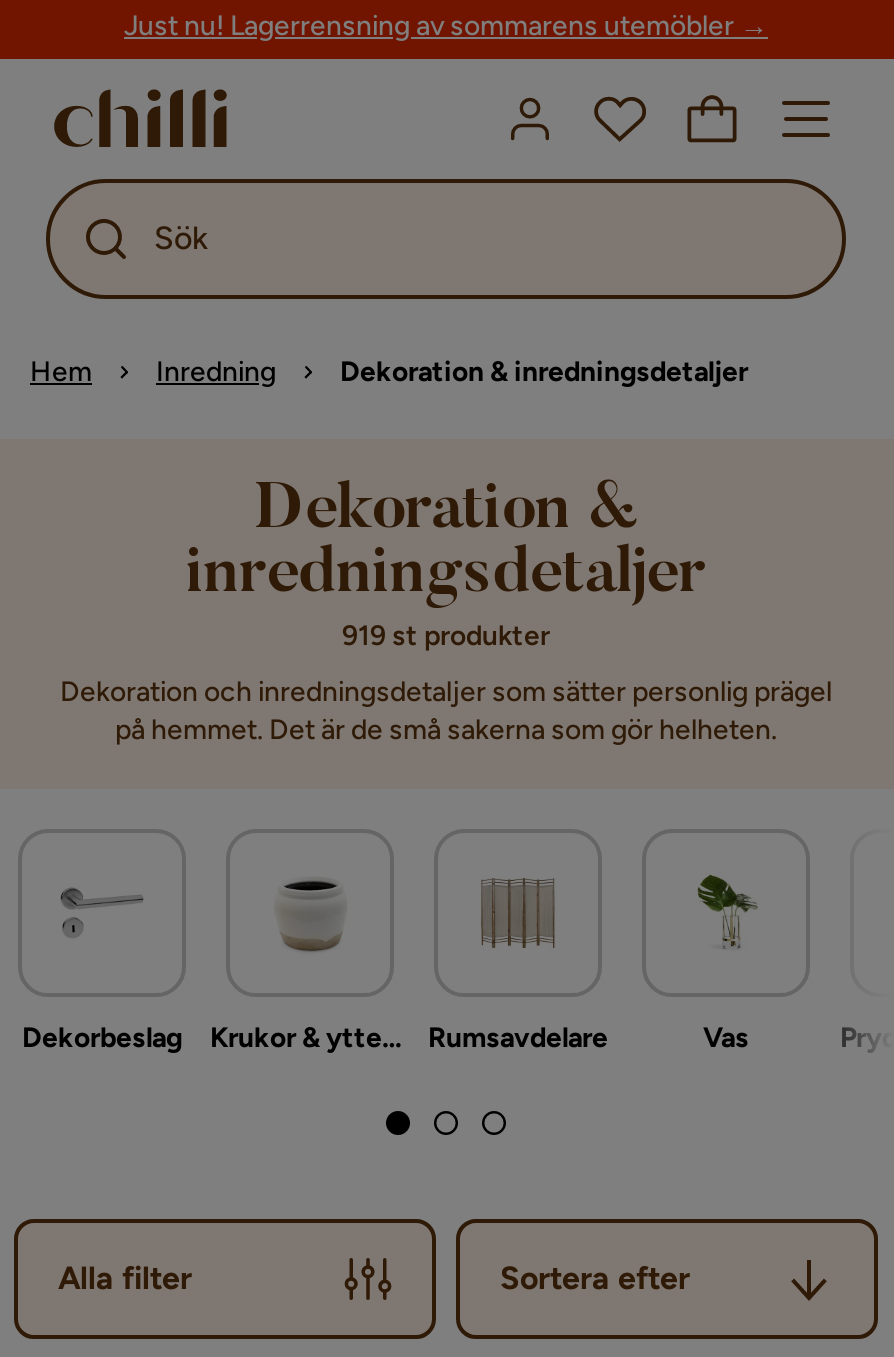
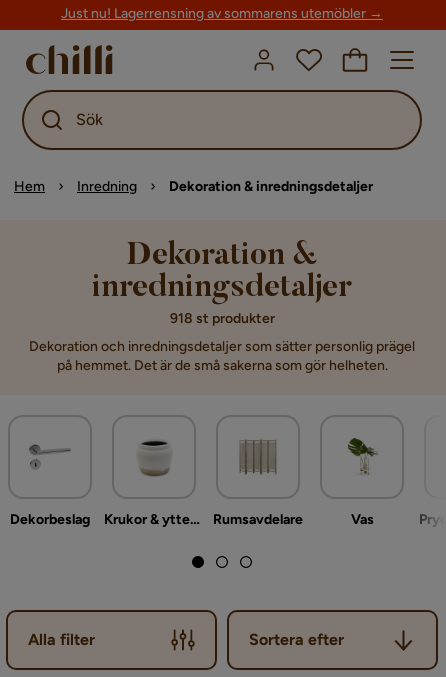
[342,619,550,653] 919 st produkter -> [169,310,274,327] 918 st produkter

